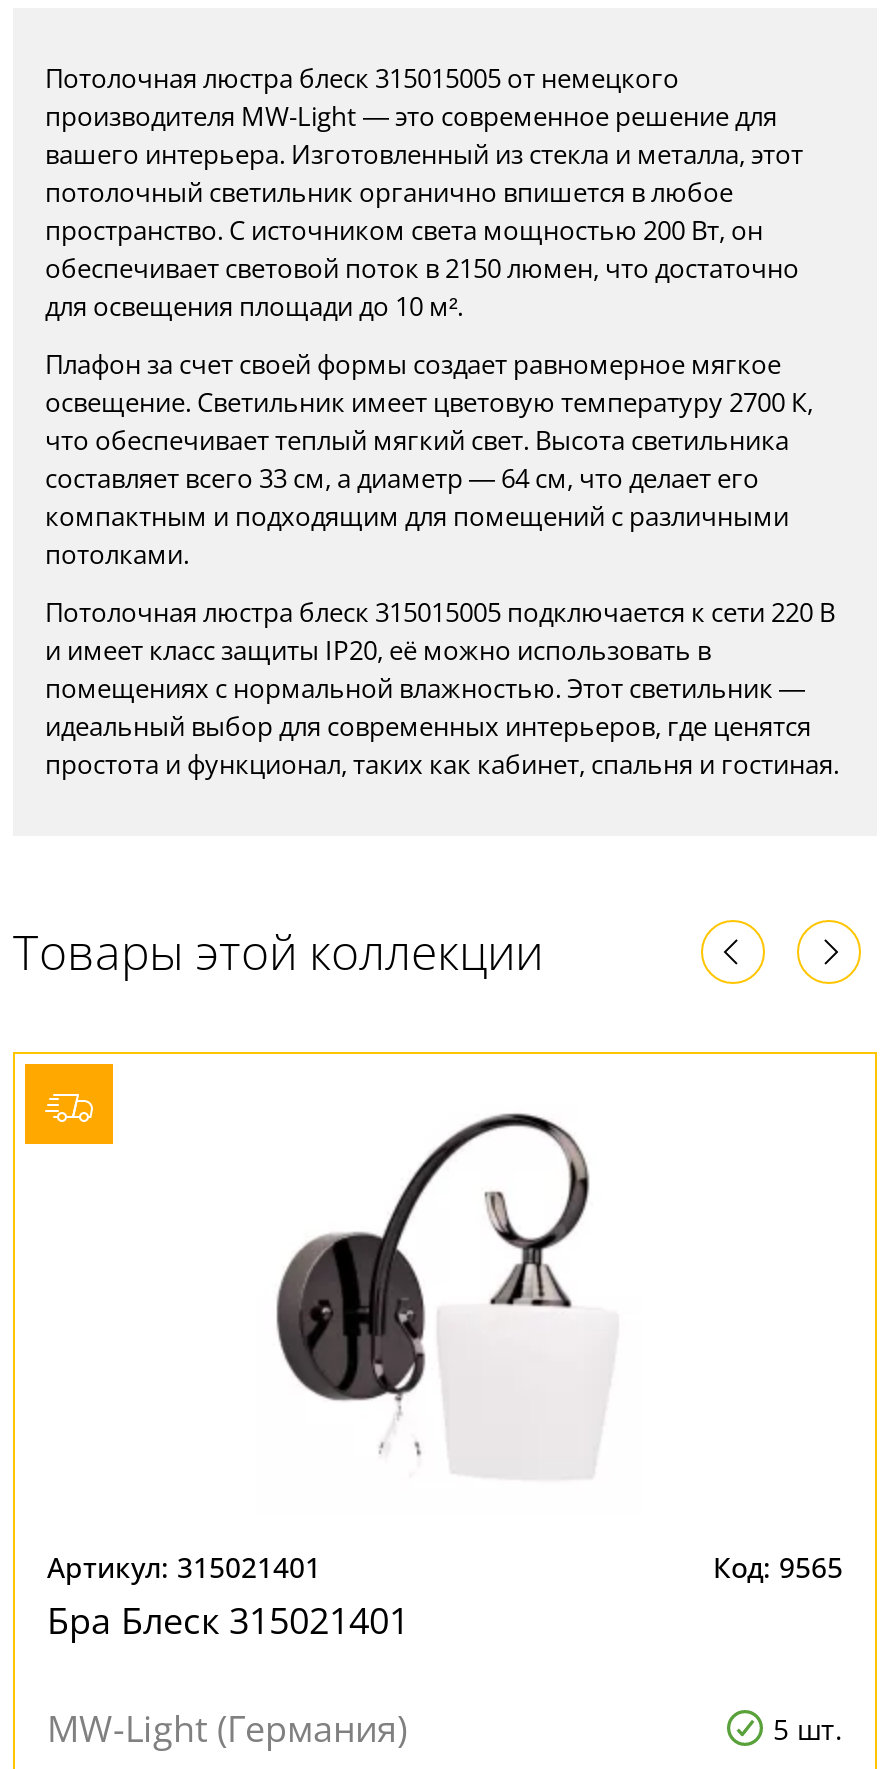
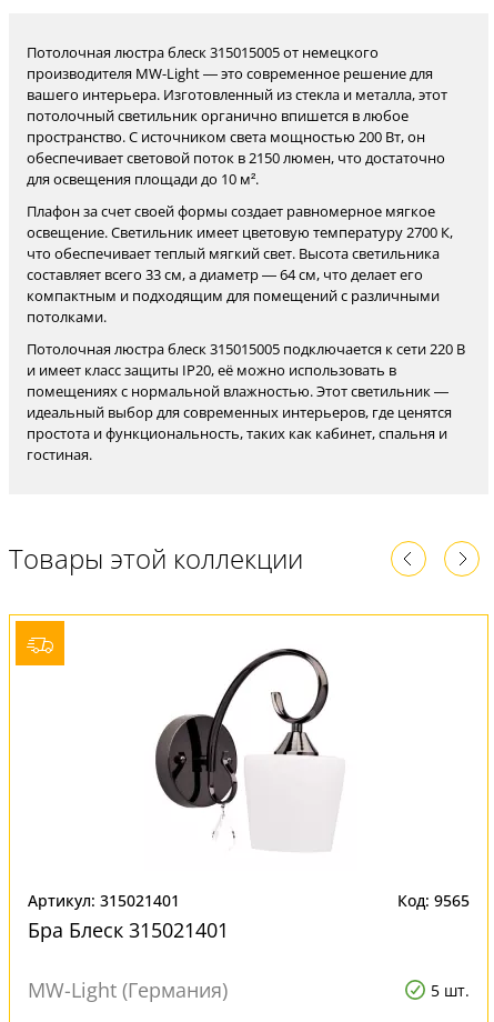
[45,745,839,781] простота и функционал, таких как кабинет, спальня и гостиная. -> [27,423,447,464] простота и функциональность, таких как кабинет, спальня и | гостиная.

